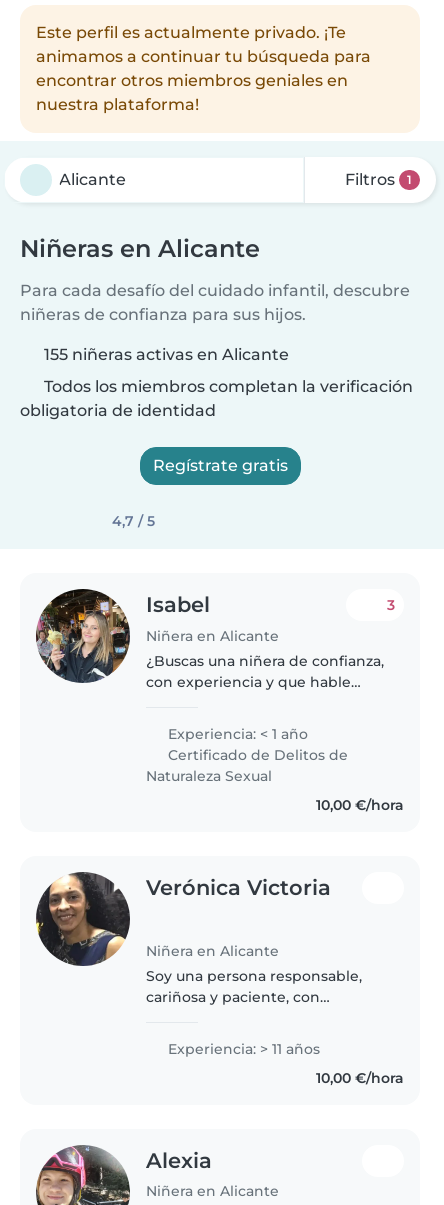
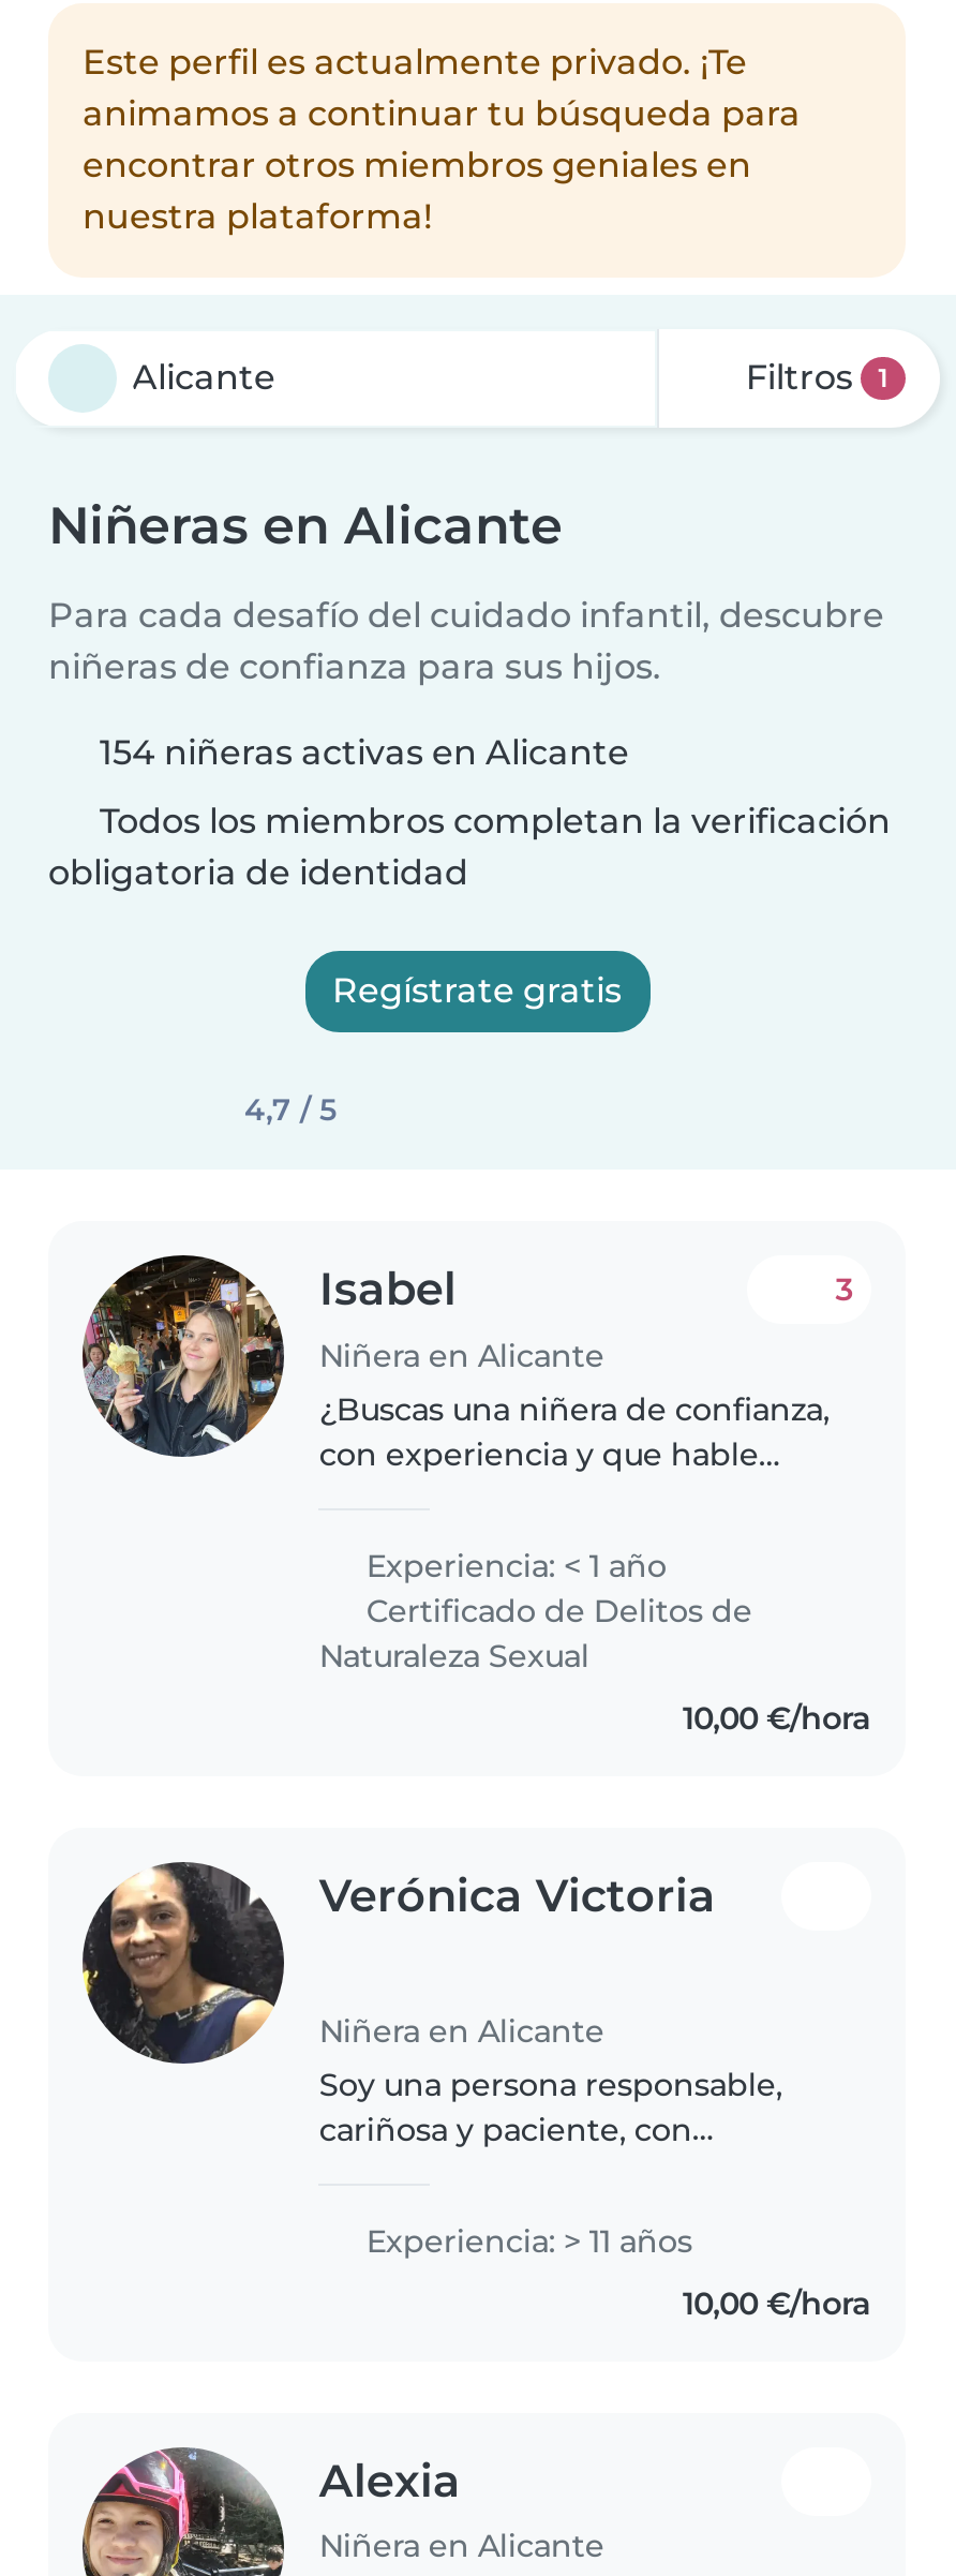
[44,345,289,364] 155 niñeras activas en Alicante -> [100,732,629,773] 154 niñeras activas en Alicante

